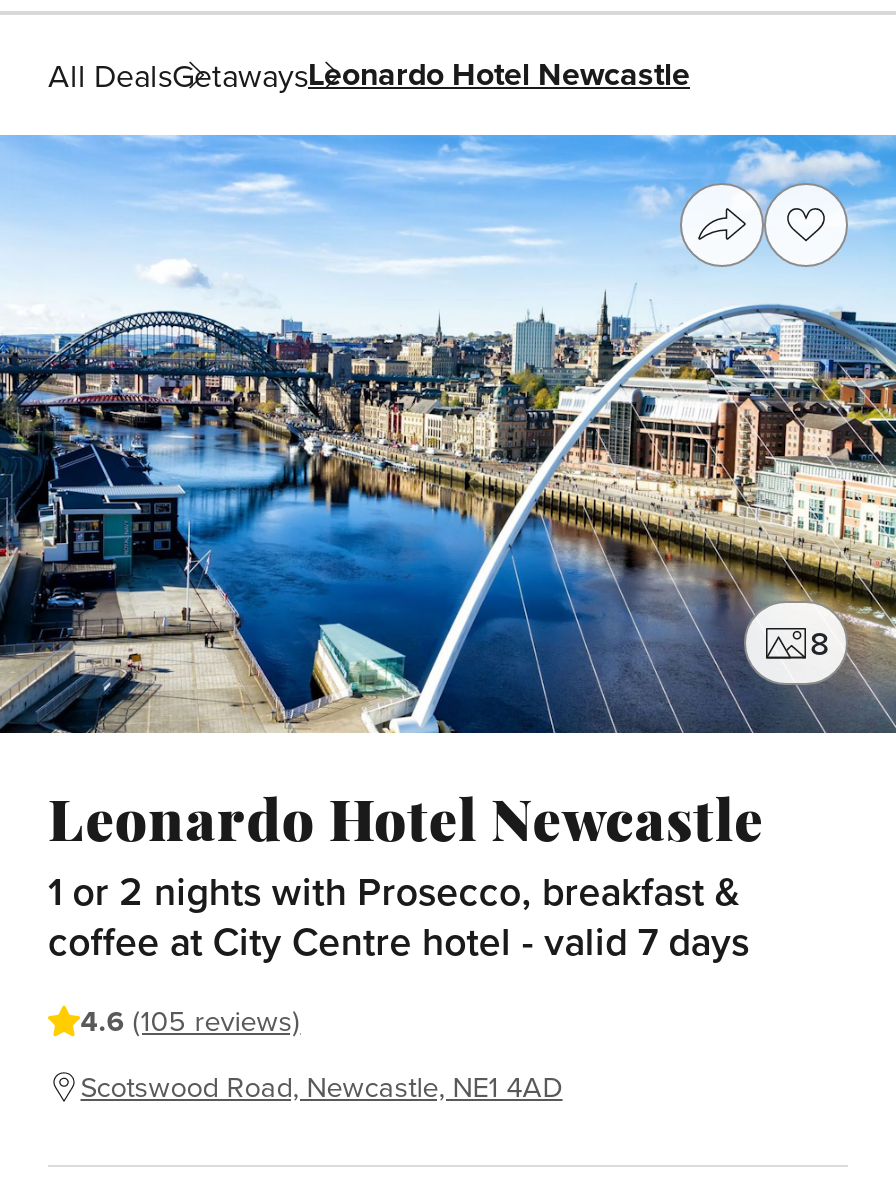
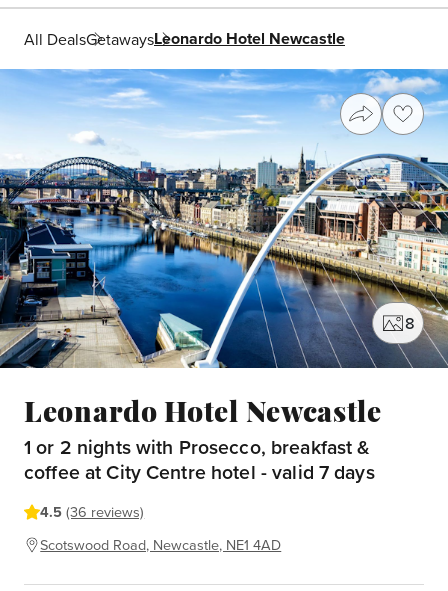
[81,1000,301,1042] 4.6 (105 reviews) -> [40,501,144,522] 4.5 (36 reviews)

